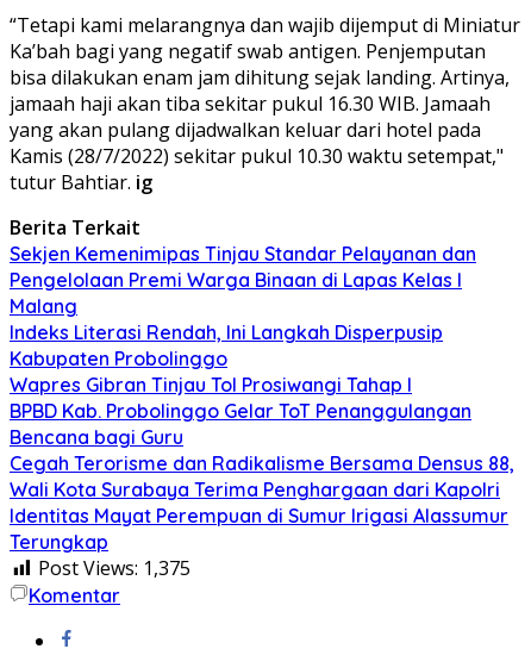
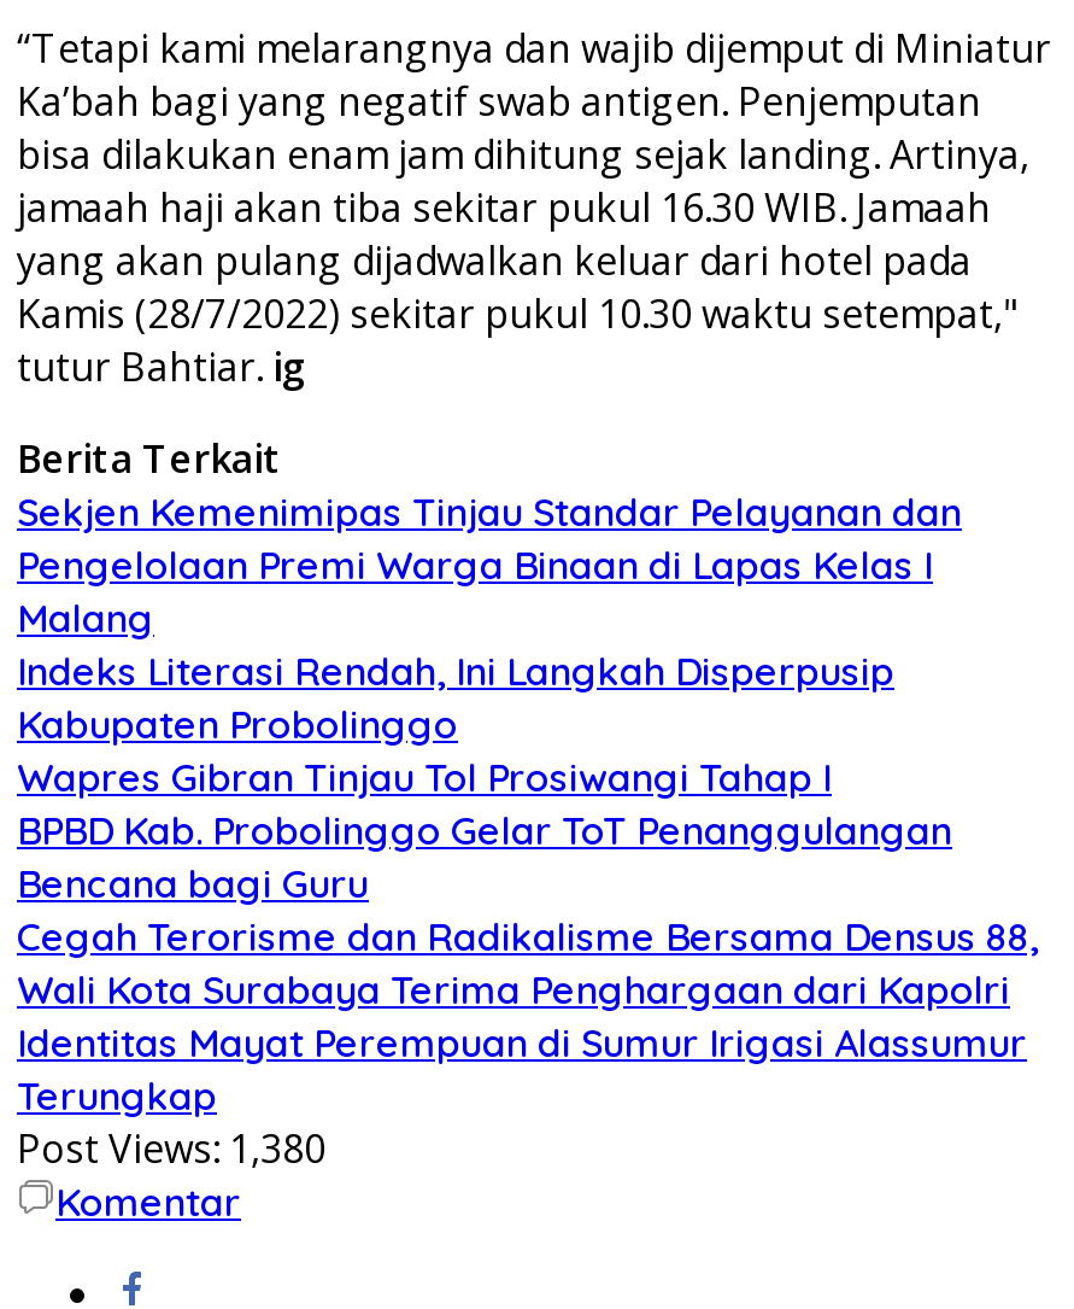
[38,556,190,582] Post Views: 1,375 -> [17,1123,325,1176] Post Views: 1,380

